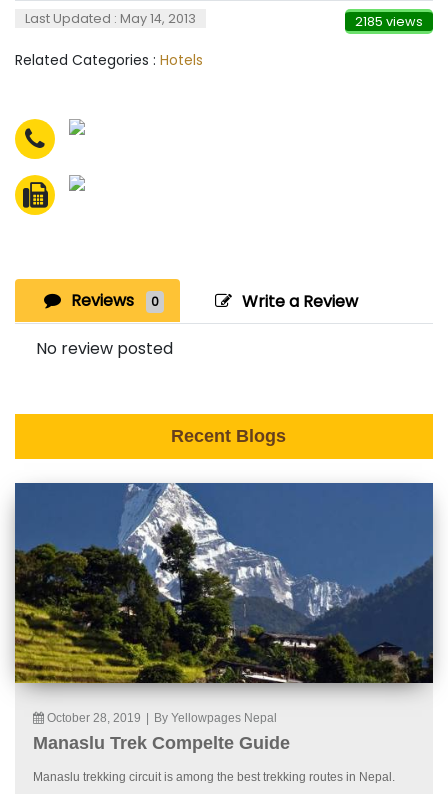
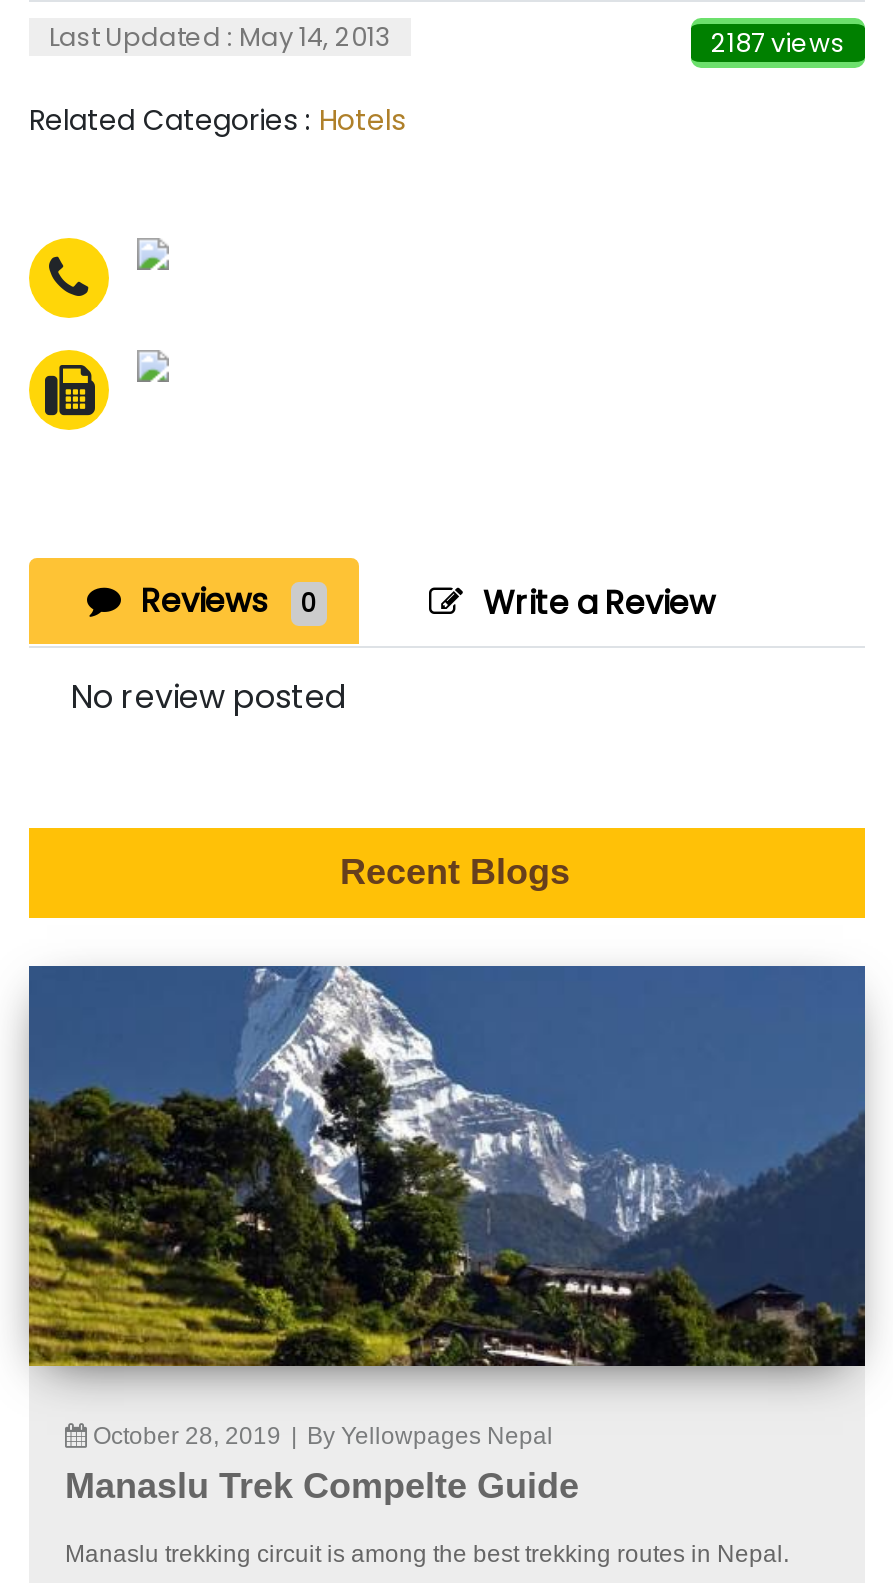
[355,13,423,30] 2185 views -> [711,26,845,60] 2187 views

